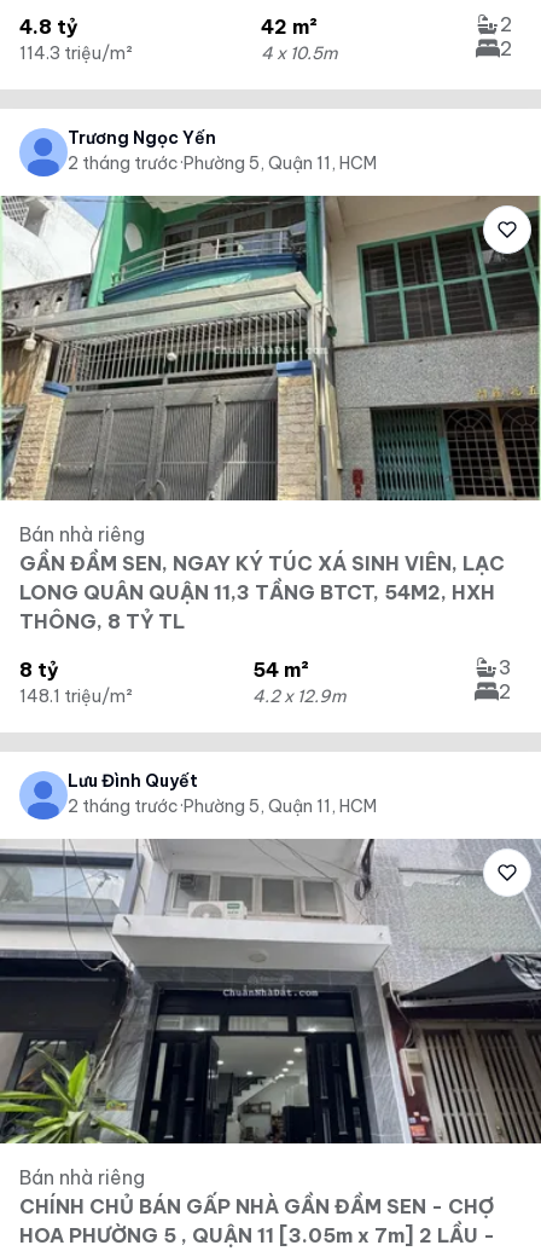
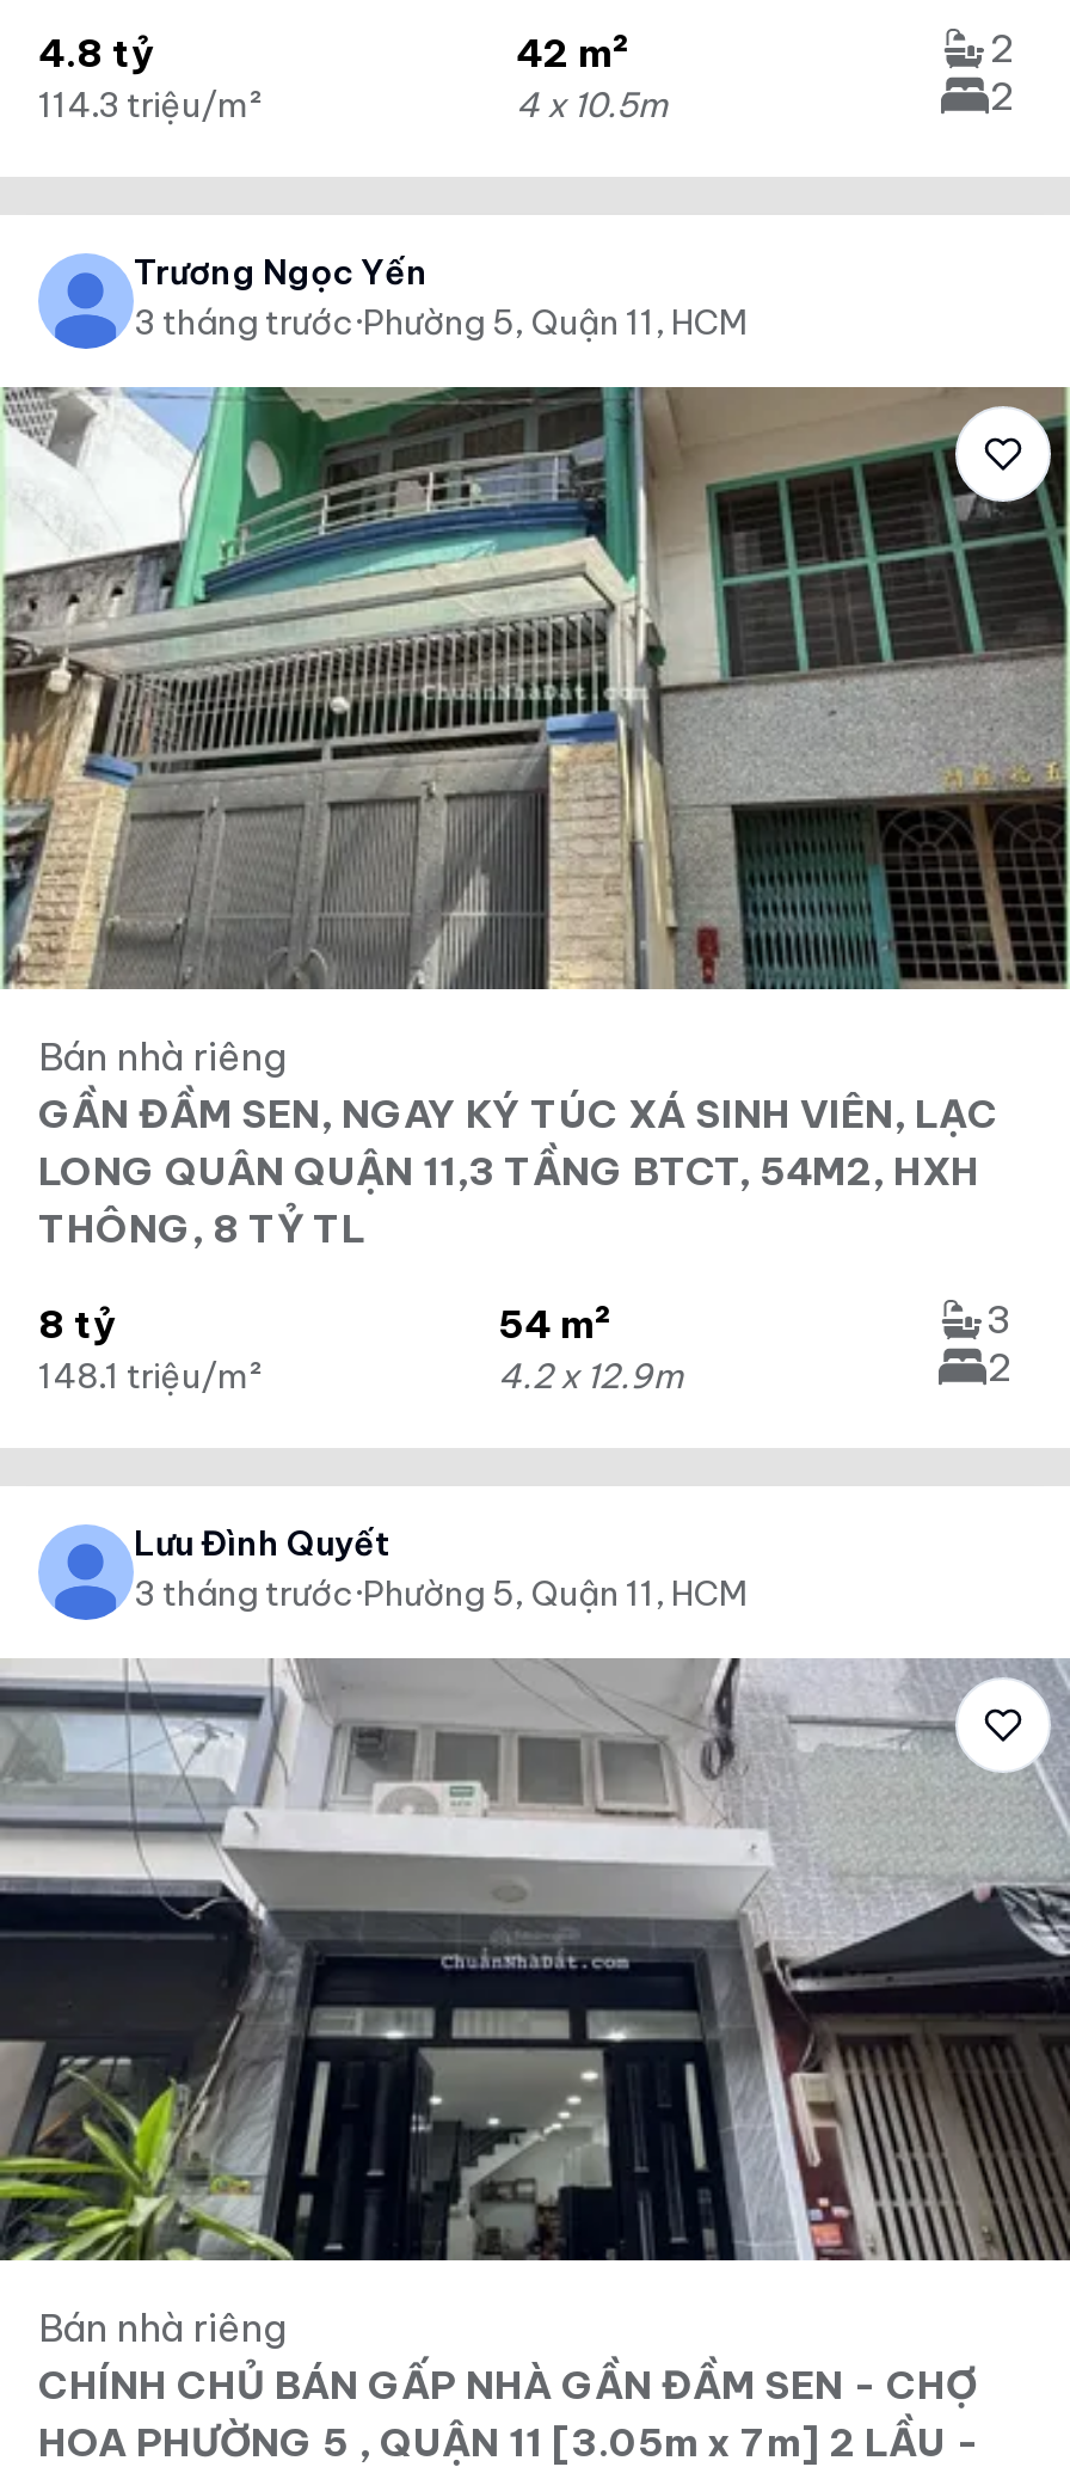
[68,152,377,174] 2 tháng trước·Phường 5, Quận 11, HCM -> [134,301,745,344] 3 tháng trước·Phường 5, Quận 11, HCM
[68,795,377,817] 2 tháng trước·Phường 5, Quận 11, HCM -> [134,1572,745,1615] 3 tháng trước·Phường 5, Quận 11, HCM

